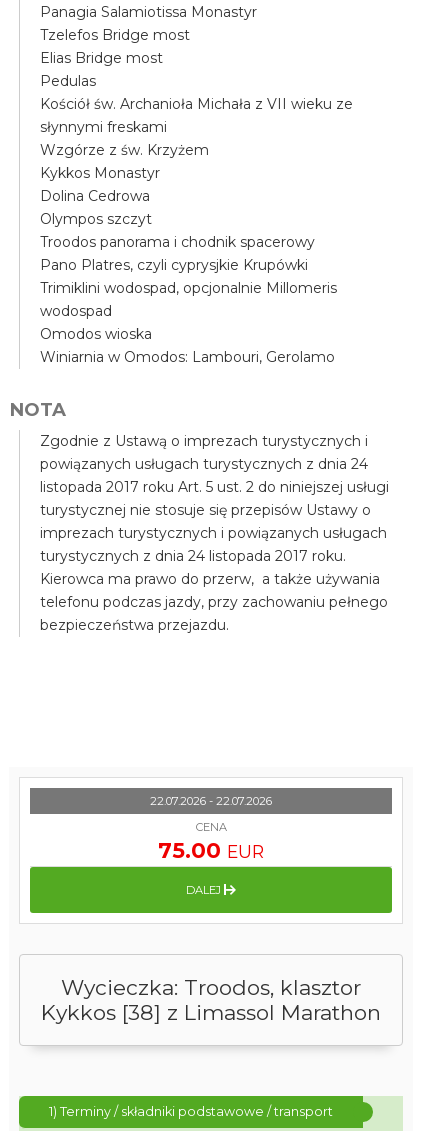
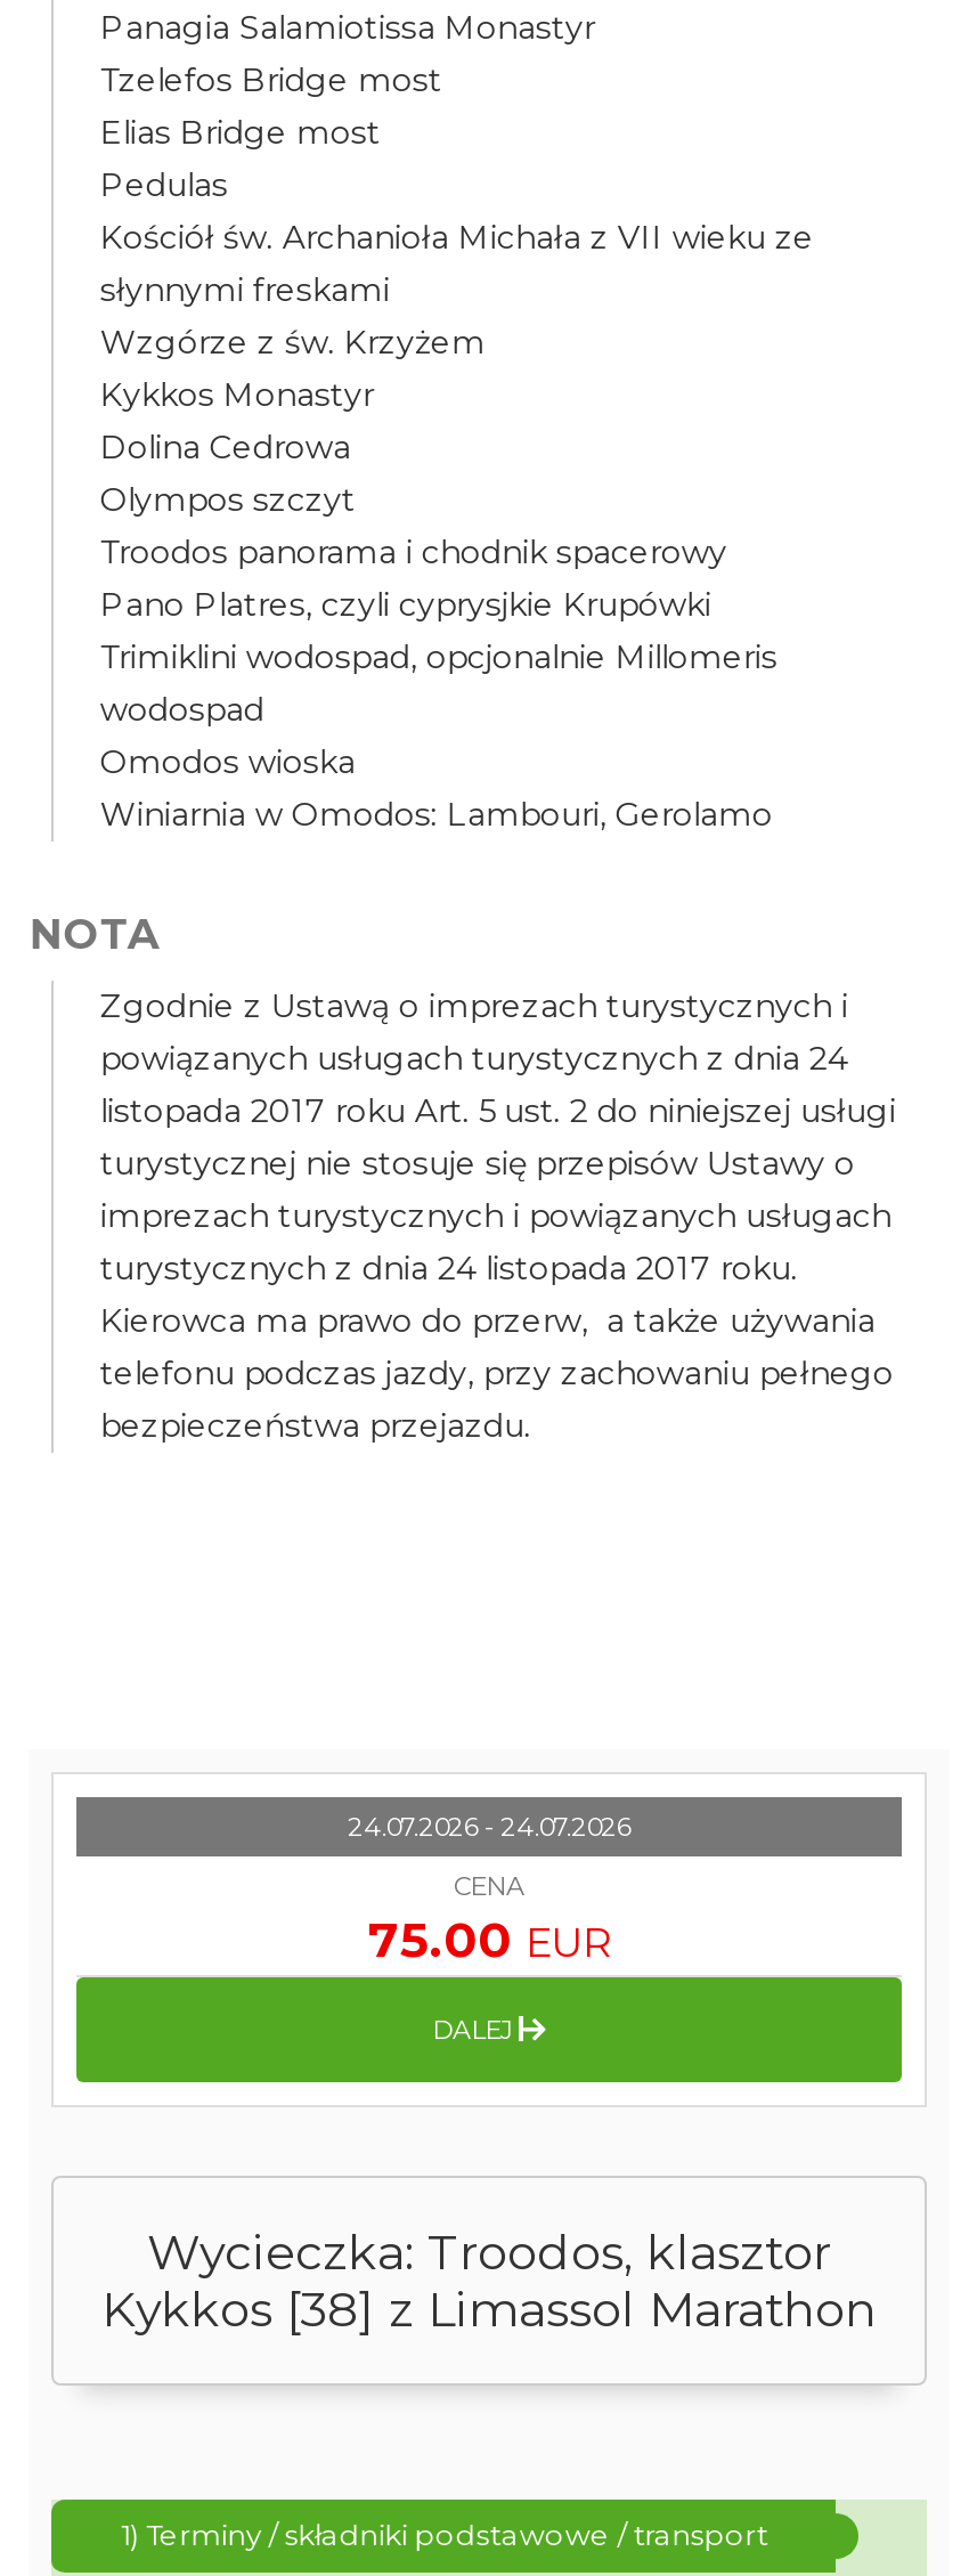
[150,794,272,808] 22.07.2026 - 22.07.2026 -> [348,1811,630,1843] 24.07.2026 - 24.07.2026

